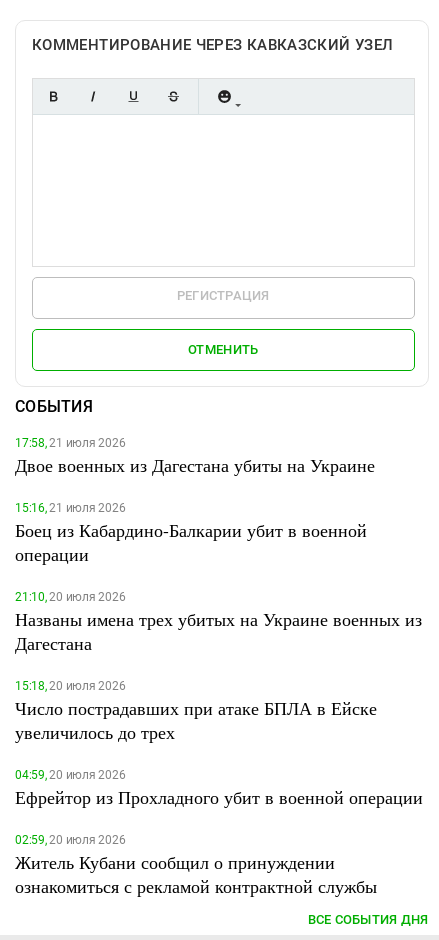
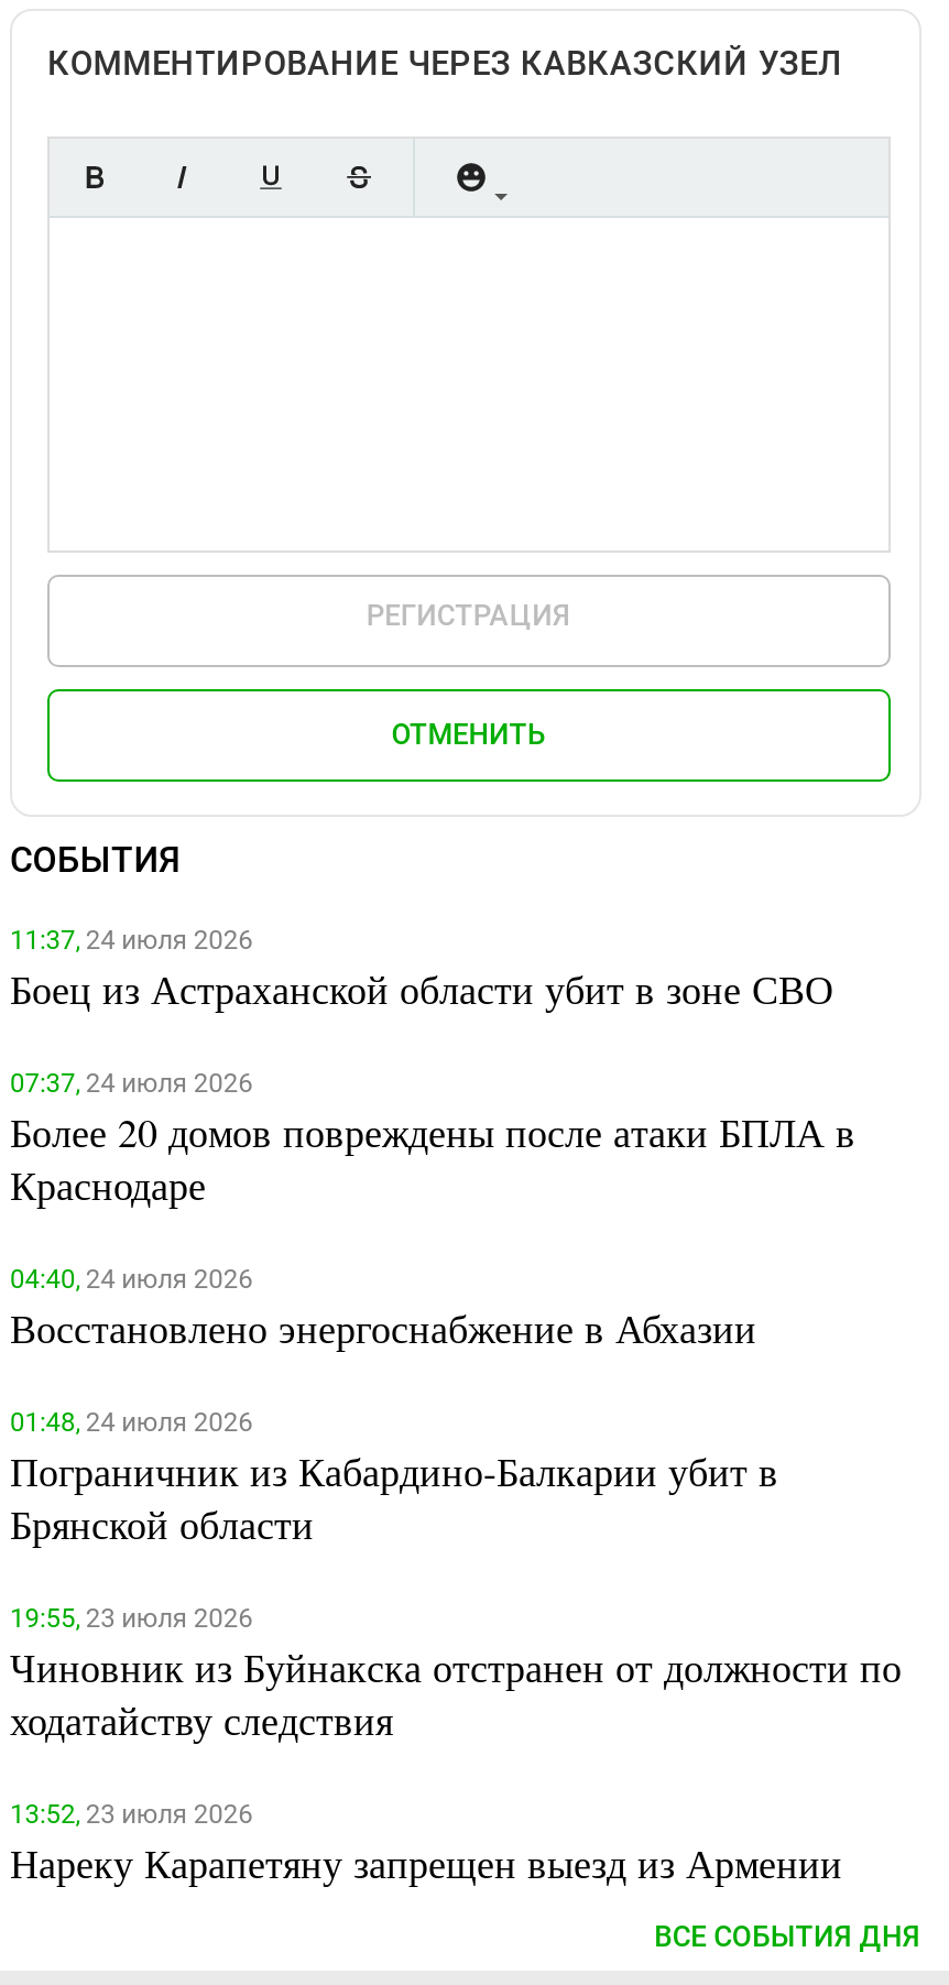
[15,436,375,477] 17:58, 21 июля 2026 | Двое военных из Дагестана убиты на Украине -> [10,924,833,1014] 11:37, 24 июля 2026 | Боец из Астраханской области убит в зоне СВО
[15,501,367,566] 15:16, 21 июля 2026 | Боец из Кабардино-Балкарии убит в военной | операции -> [10,1067,855,1210] 07:37, 24 июля 2026 | Более 20 домов повреждены после атаки БПЛА в | Краснодаре
[15,590,422,655] 21:10, 20 июля 2026 | Названы имена трех убитых на Украине военных из | Дагестана -> [10,1263,756,1353] 04:40, 24 июля 2026 | Восстановлено энергоснабжение в Абхазии
[15,679,377,744] 15:18, 20 июля 2026 | Число пострадавших при атаке БПЛА в Ейске | увеличилось до трех -> [10,1406,778,1549] 01:48, 24 июля 2026 | Пограничник из Кабардино-Балкарии убит в | Брянской области
[15,768,423,809] 04:59, 20 июля 2026 | Ефрейтор из Прохладного убит в военной операции -> [10,1602,902,1745] 19:55, 23 июля 2026 | Чиновник из Буйнакска отстранен от должности по | ходатайству следствия
[15,833,377,898] 02:59, 20 июля 2026 | Житель Кубани сообщил о принуждении | ознакомиться с рекламой контрактной службы -> [10,1798,842,1888] 13:52, 23 июля 2026 | Нареку Карапетяну запрещен выезд из Армении

